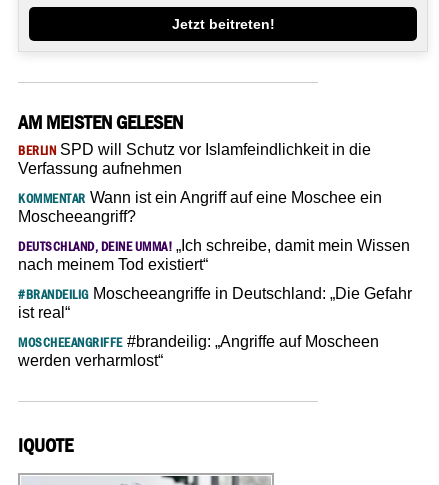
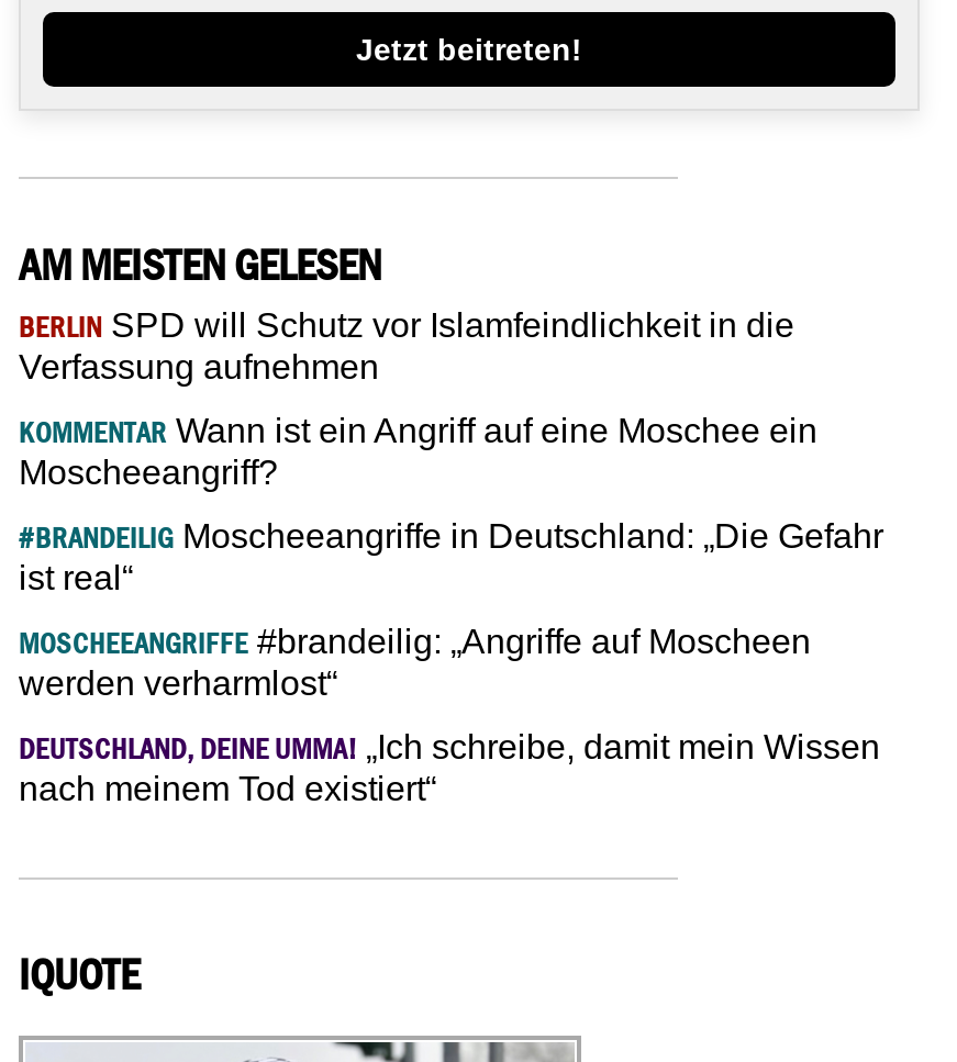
moved [18,237,410,273] -> [19,729,880,808]: DEUTSCHLAND, DEINE UMMA! „Ich schreibe, damit mein Wissen | nach meinem Tod existiert“
moved [18,285,411,369] -> [19,518,883,703]: #BRANDEILIG Moscheeangriffe in Deutschland: „Die Gefahr | ist real“ | MOSCHEEANGRIFFE #brandeilig: „Angriffe auf Moscheen | werden verharmlost“

